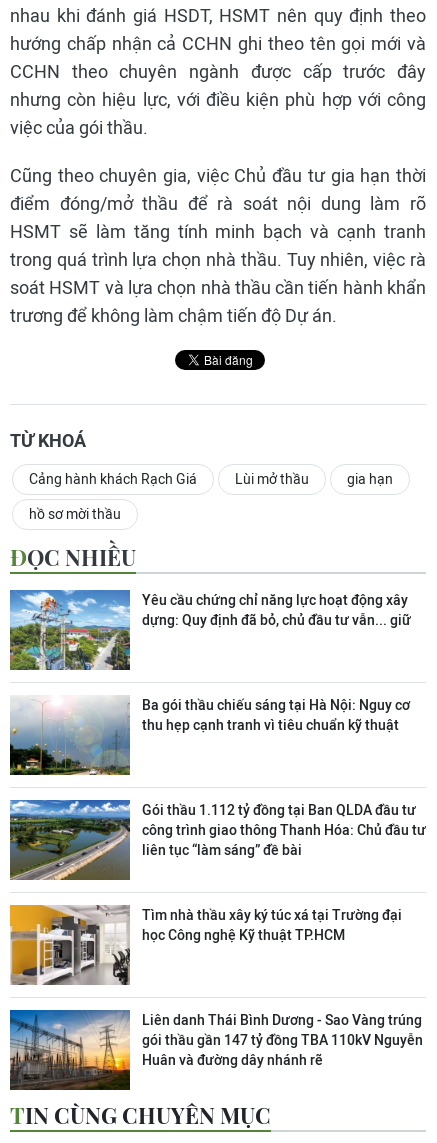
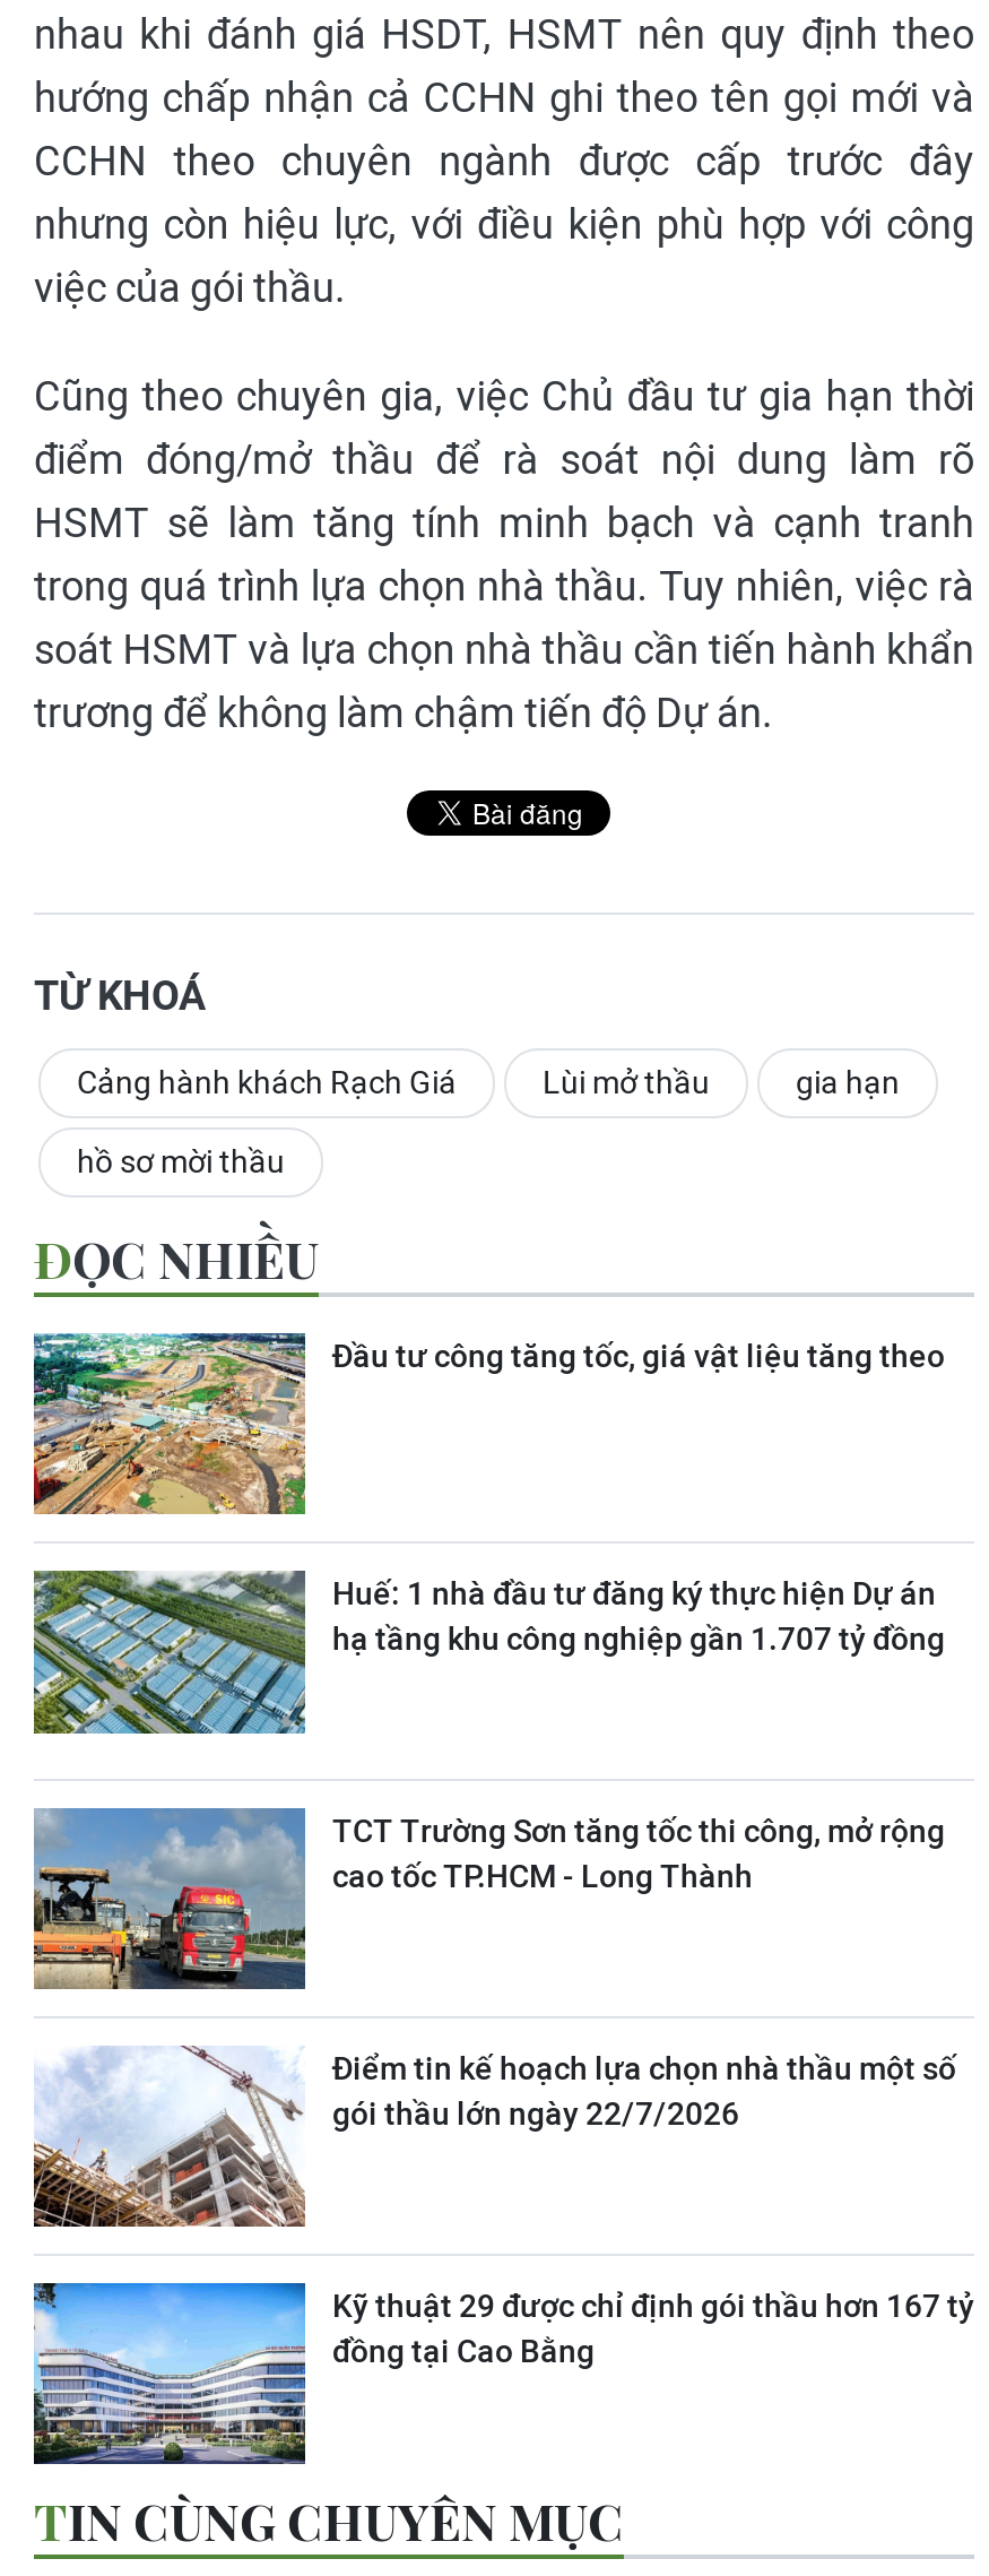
[9,590,411,671] [image] | Yêu cầu chứng chỉ năng lực hoạt động xây | dựng: Quy định đã bỏ, chủ đầu tư vẫn... giữ -> [32,1333,945,1516] [image] | Đầu tư công tăng tốc, giá vật liệu tăng theo
[9,695,410,776] [image] | Ba gói thầu chiếu sáng tại Hà Nội: Nguy cơ | thu hẹp cạnh tranh vì tiêu chuẩn kỹ thuật -> [32,1568,945,1752] [image] | Huế: 1 nhà đầu tư đăng ký thực hiện Dự án | hạ tầng khu công nghiệp gần 1.707 tỷ đồng
[9,799,426,881] [image] | Gói thầu 1.112 tỷ đồng tại Ban QLDA đầu tư | công trình giao thông Thanh Hóa: Chủ đầu tư | liên tục “làm sáng” đề bài -> [32,1806,945,1991] [image] | TCT Trường Sơn tăng tốc thi công, mở rộng | cao tốc TP.HCM - Long Thành
[9,904,402,986] [image] | Tìm nhà thầu xây ký túc xá tại Trường đại | học Công nghệ Kỹ thuật TP.HCM -> [32,2046,956,2229] [image] | Điểm tin kế hoạch lựa chọn nhà thầu một số | gói thầu lớn ngày 22/7/2026
[9,1009,423,1091] [image] | Liên danh Thái Bình Dương - Sao Vàng trúng | gói thầu gần 147 tỷ đồng TBA 110kV Nguyễn | Huân và đường dây nhánh rẽ -> [32,2281,974,2466] [image] | Kỹ thuật 29 được chỉ định gói thầu hơn 167 tỷ | đồng tại Cao Bằng

